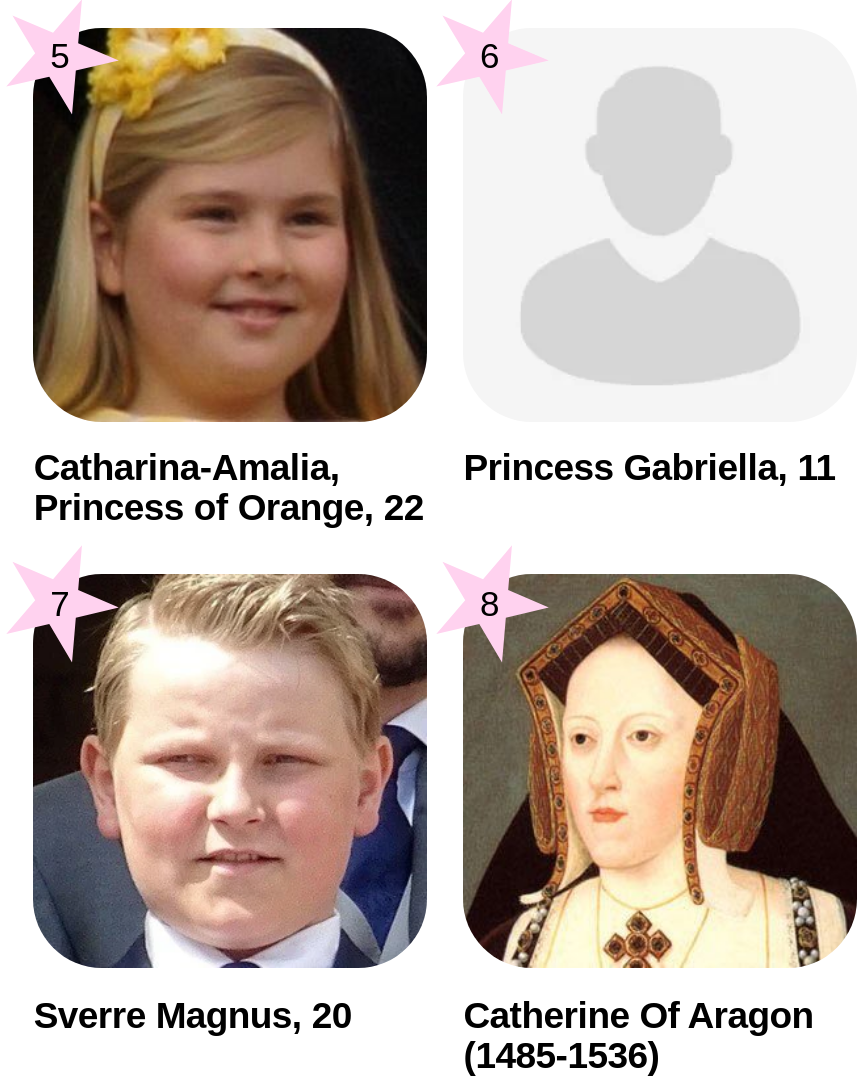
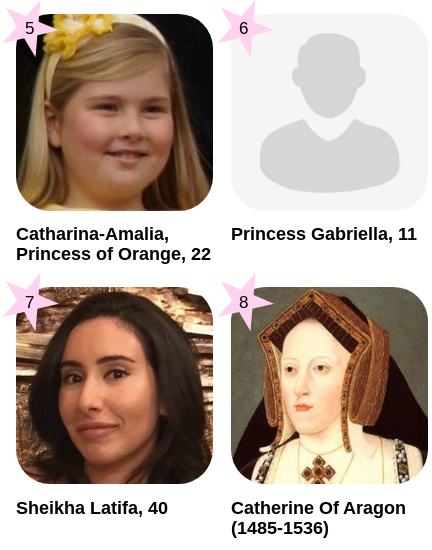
[31,572,429,1035] [image] | Sverre Magnus, 20 -> [15,286,214,518] [image] | Sheikha Latifa, 40

